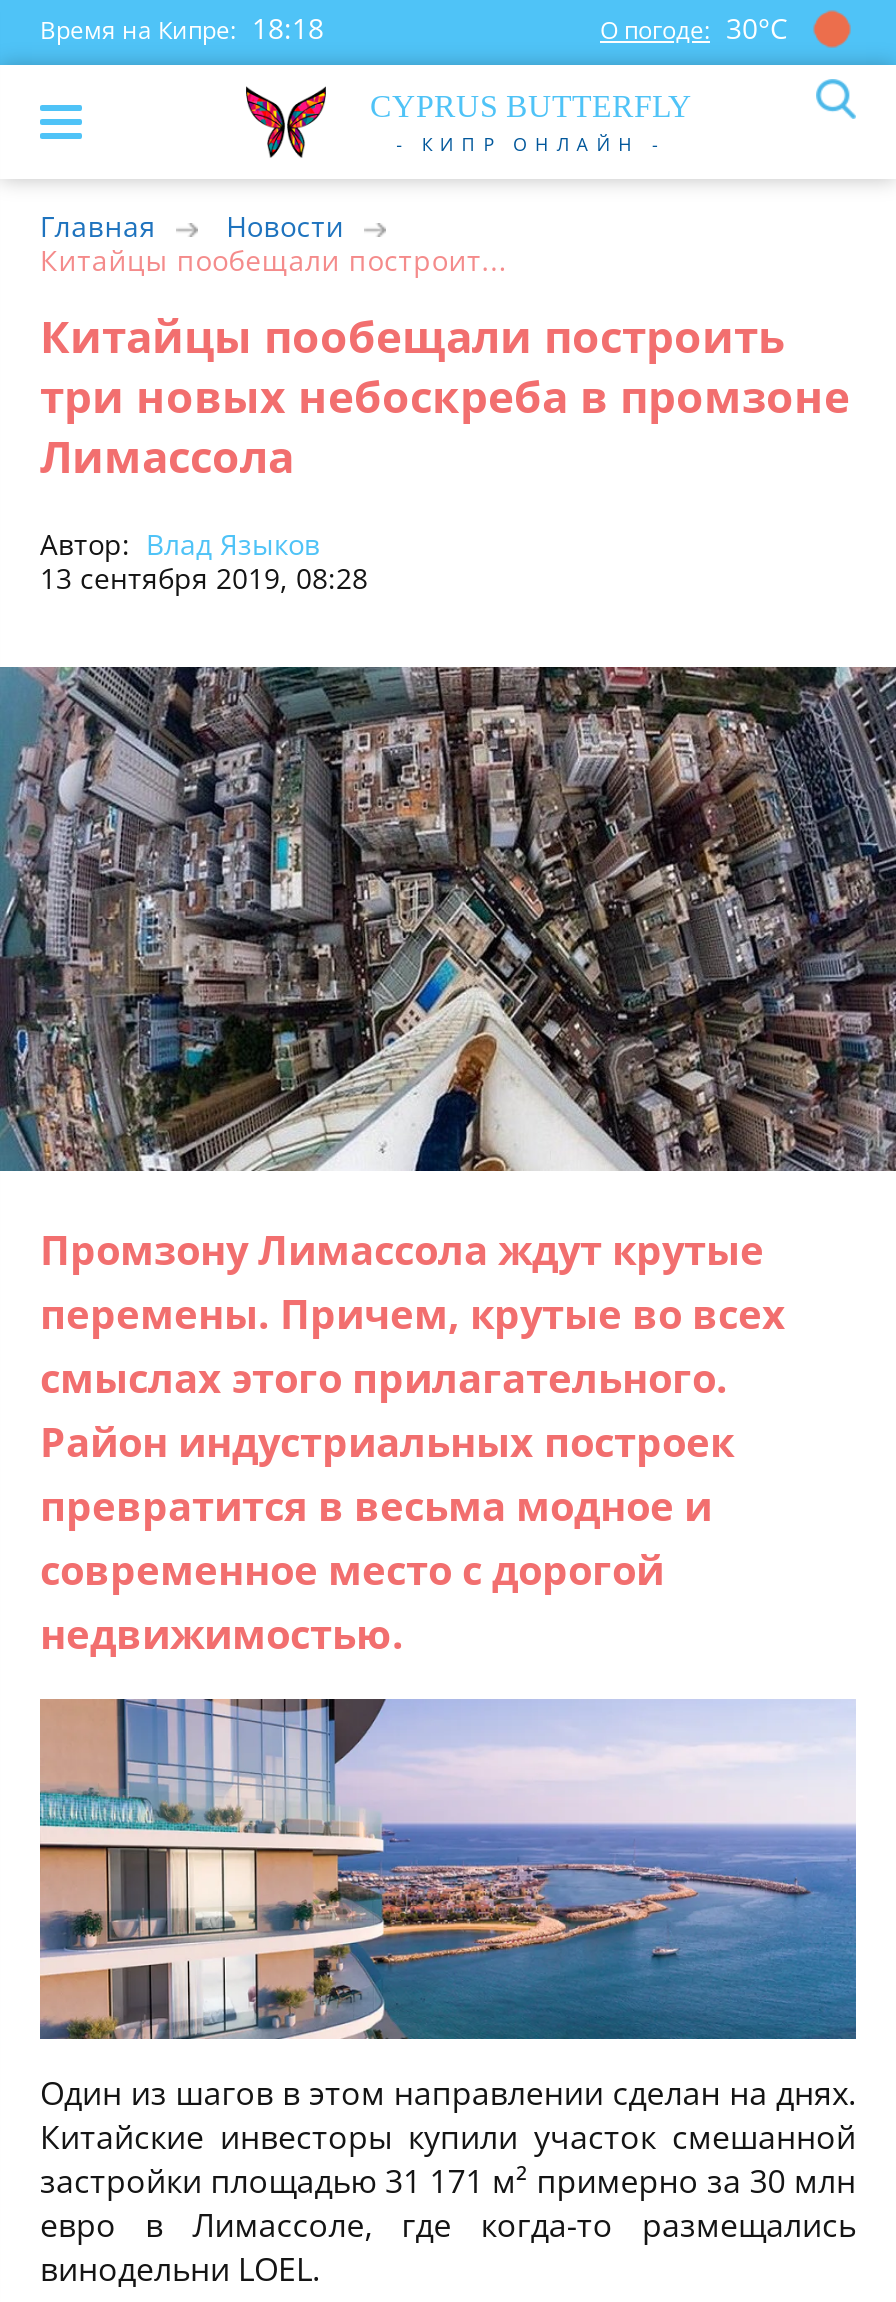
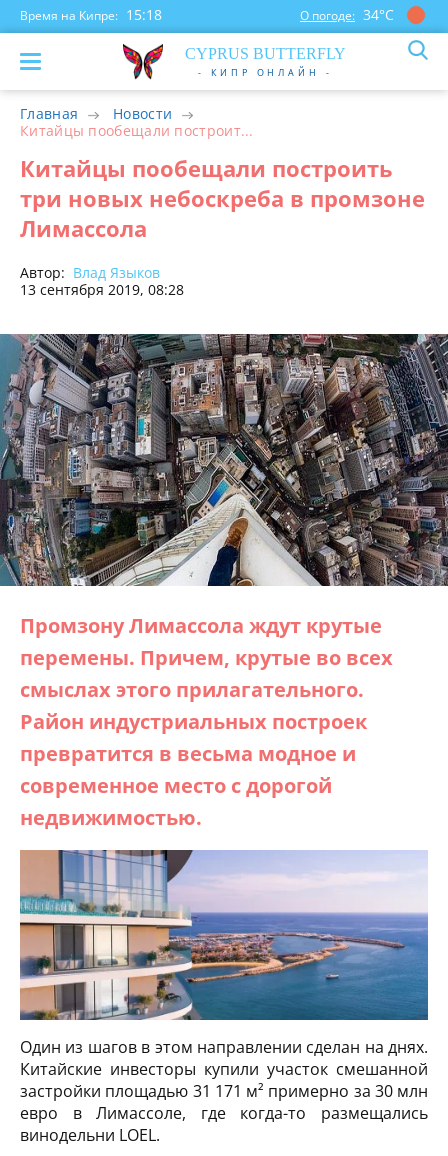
[40,9,324,47] Время на Кипре: 18:18 -> [20,5,162,24] Время на Кипре: 15:18
[600,9,788,47] О погоде: 30°С -> [300,5,394,24] О погоде: 34°С

